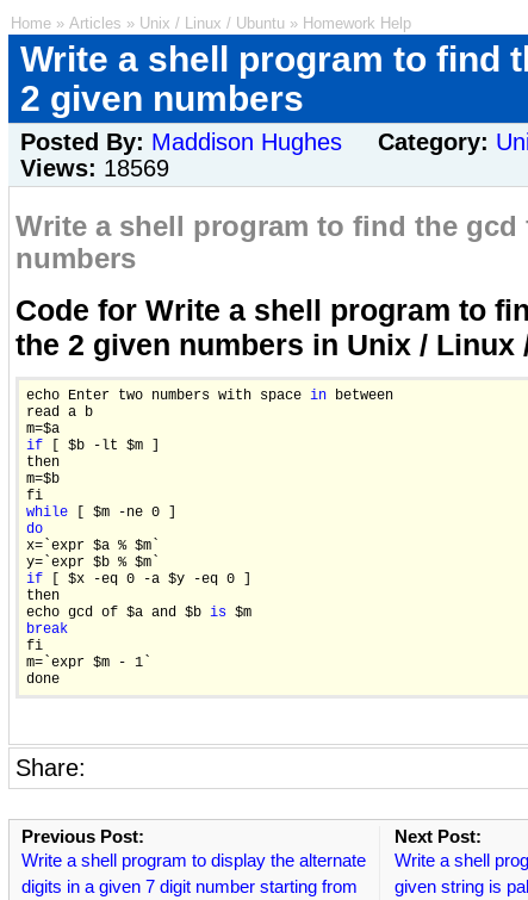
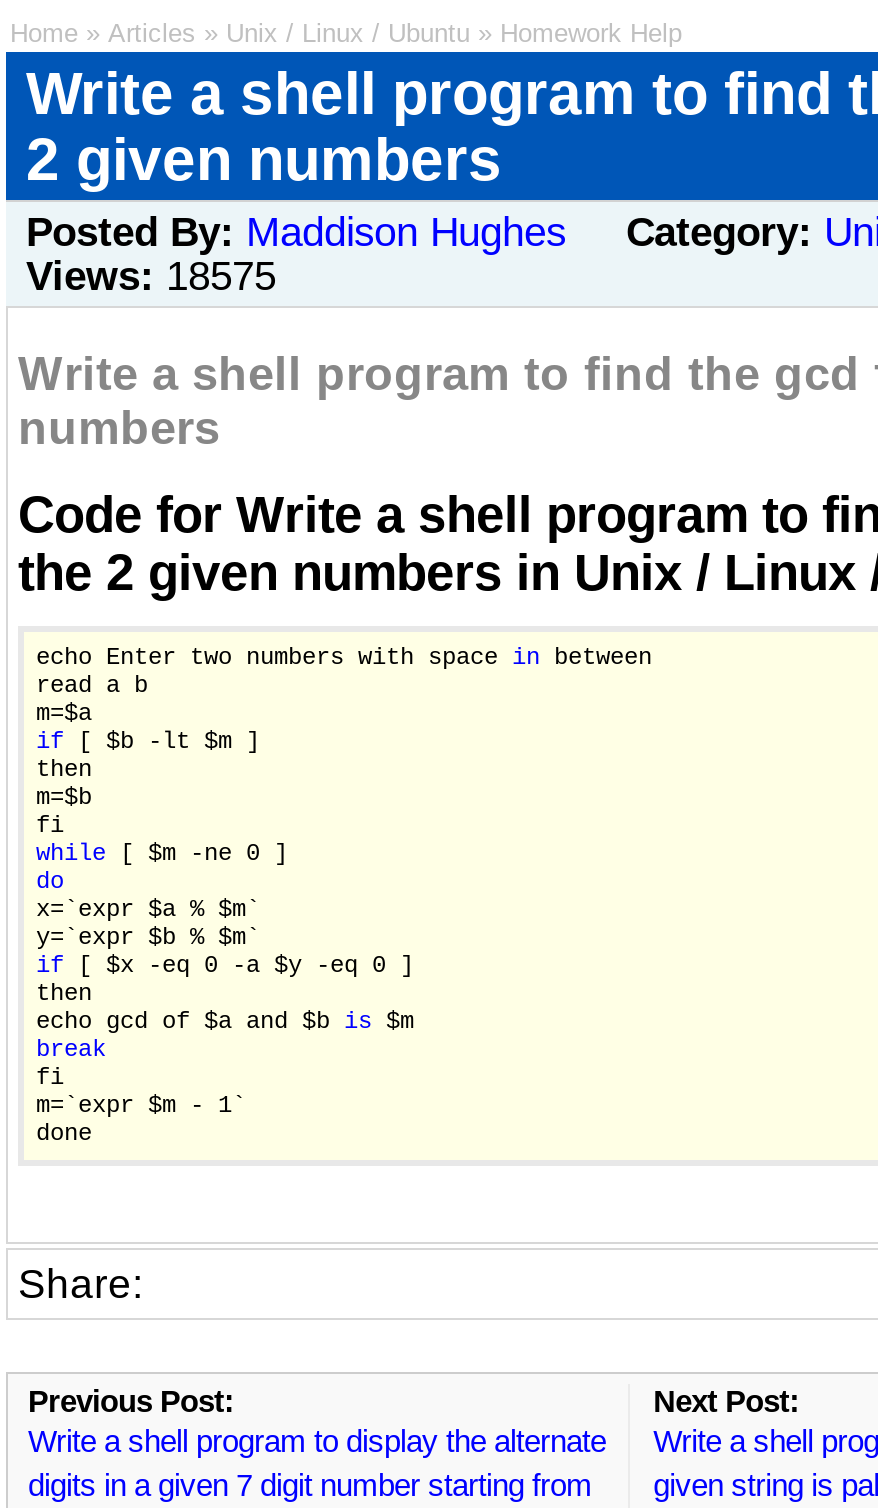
[20,155,169,181] Views: 18569 -> [26,254,276,298] Views: 18575

